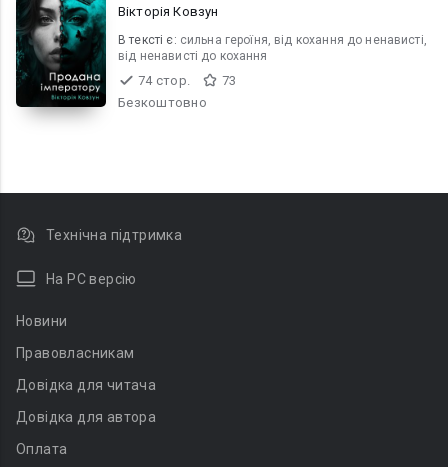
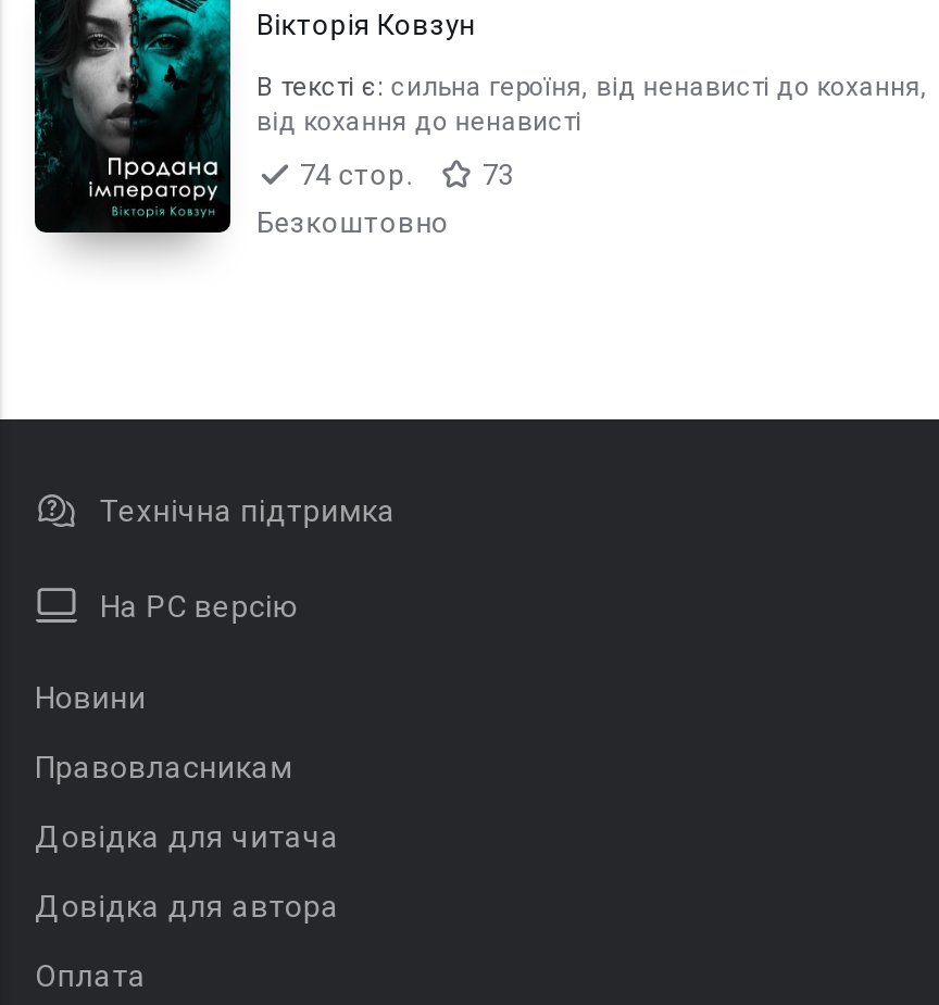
[118,33,427,47] В текcті є: сильна героїня, від кохання до ненависті, -> [256,72,928,102] В текcті є: сильна героїня, від ненависті до кохання,
[118,49,268,63] від ненависті до кохання -> [256,106,582,137] від кохання до ненависті

